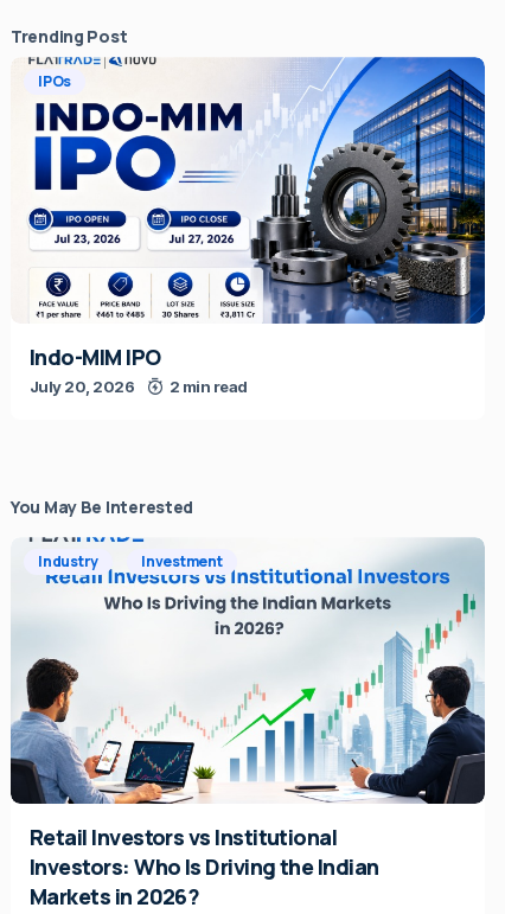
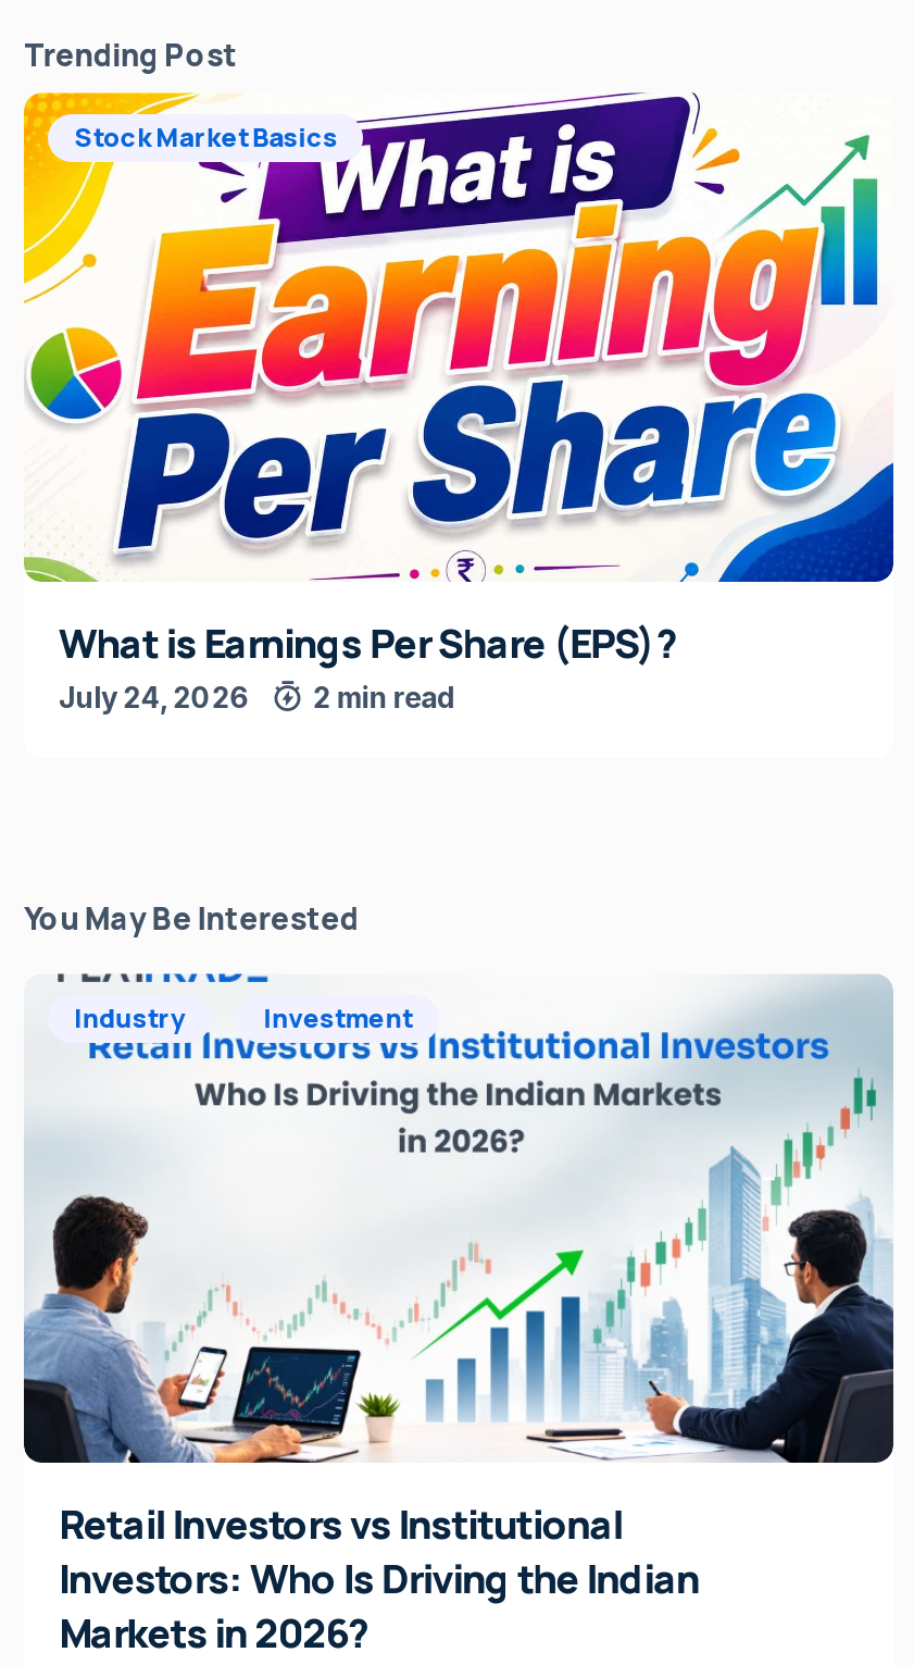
[11,56,486,325] [image] | IPOs -> [22,90,893,584] [image] | Stock Market Basics
[30,343,161,396] Indo-MIM IPO | July 20, 2026 -> [59,617,679,715] What is Earnings Per Share (EPS)? | July 24, 2026

